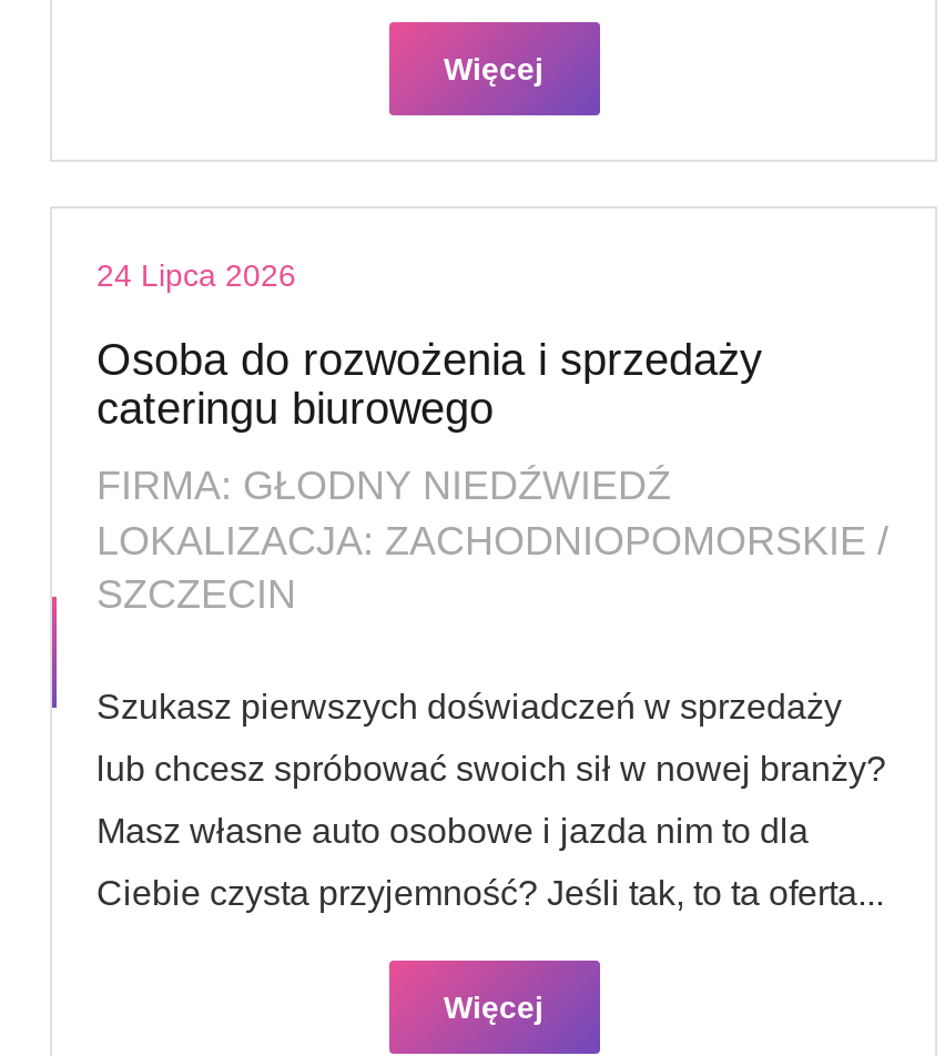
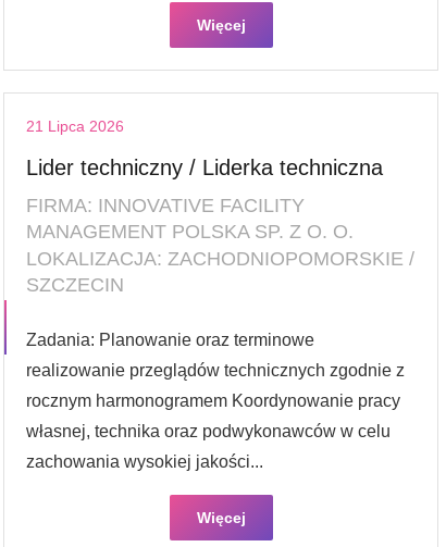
[96,257,296,293] 24 Lipca 2026 -> [26,117,124,135] 21 Lipca 2026
[96,335,762,433] Osoba do rozwożenia i sprzedaży | cateringu biurowego -> [26,156,389,179] Lider techniczny / Liderka techniczna
[96,464,671,508] FIRMA: GŁODNY NIEDŹWIEDŹ -> [26,195,354,243] FIRMA: INNOVATIVE FACILITY | MANAGEMENT POLSKA SP. Z O. O.
[96,688,886,912] Szukasz pierwszych doświadczeń w sprzedaży | lub chcesz spróbować swoich sił w nowej branży? | Masz własne auto osobowe i jazda nim to dla | Ciebie czysta przyjemność? Jeśli tak, to ta oferta... -> [26,331,405,471] Zadania: Planowanie oraz terminowe | realizowanie przeglądów technicznych zgodnie z | rocznym harmonogramem Koordynowanie pracy | własnej, technika oraz podwykonawców w celu | zachowania wysokiej jakości...

